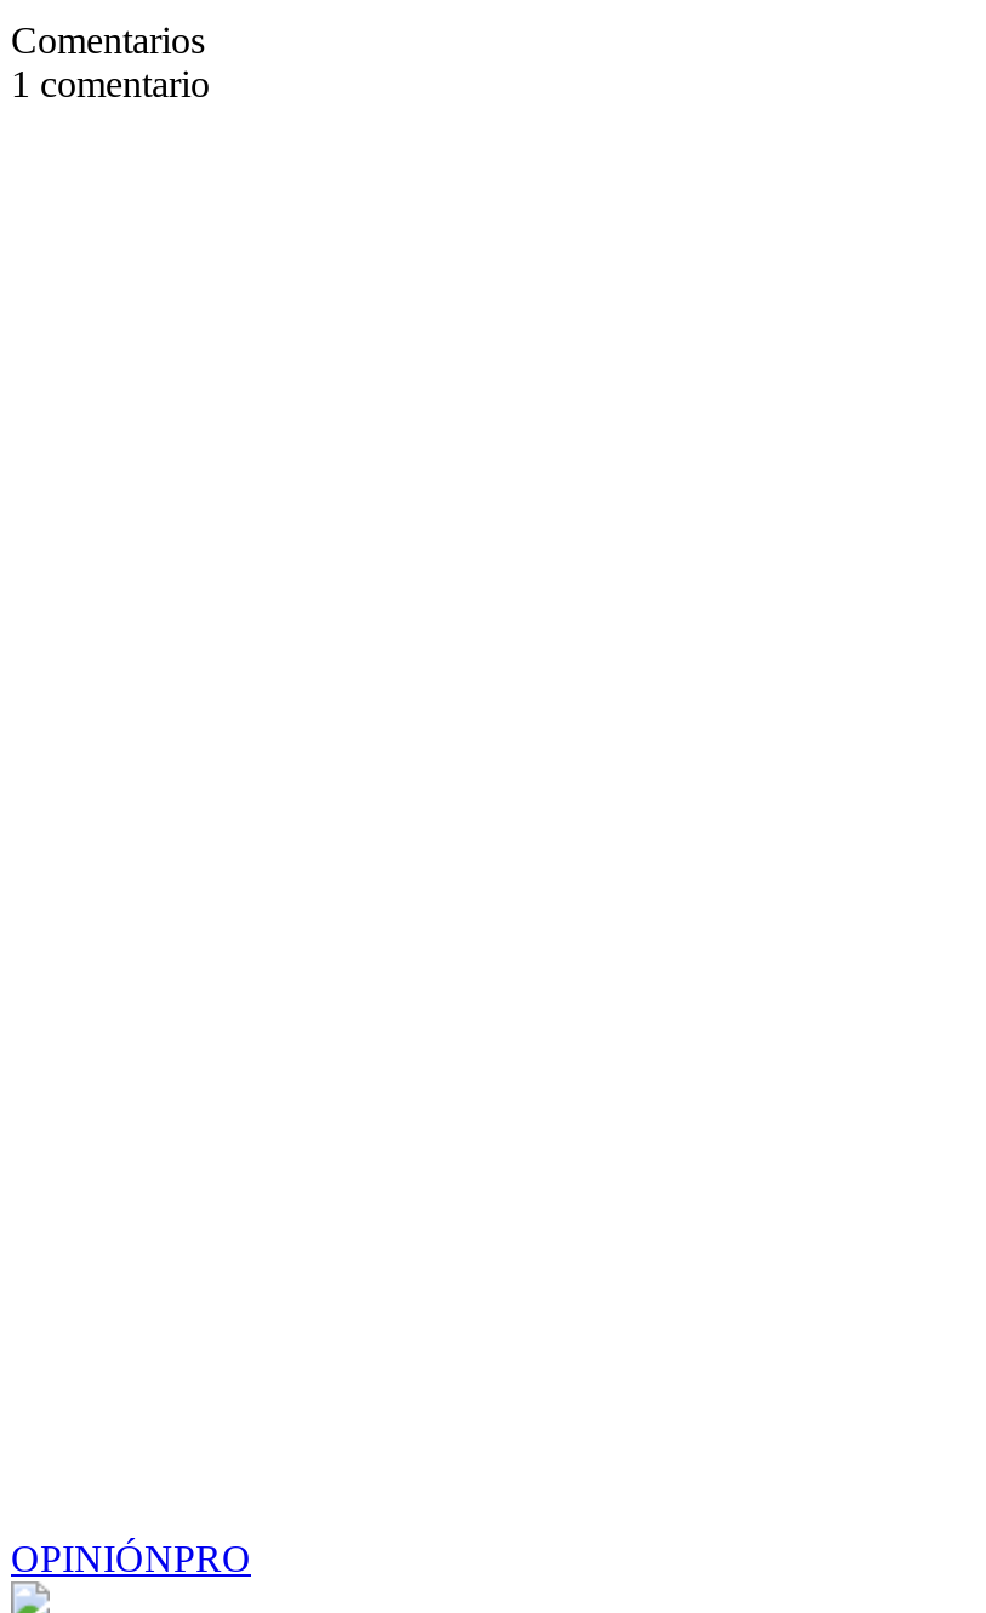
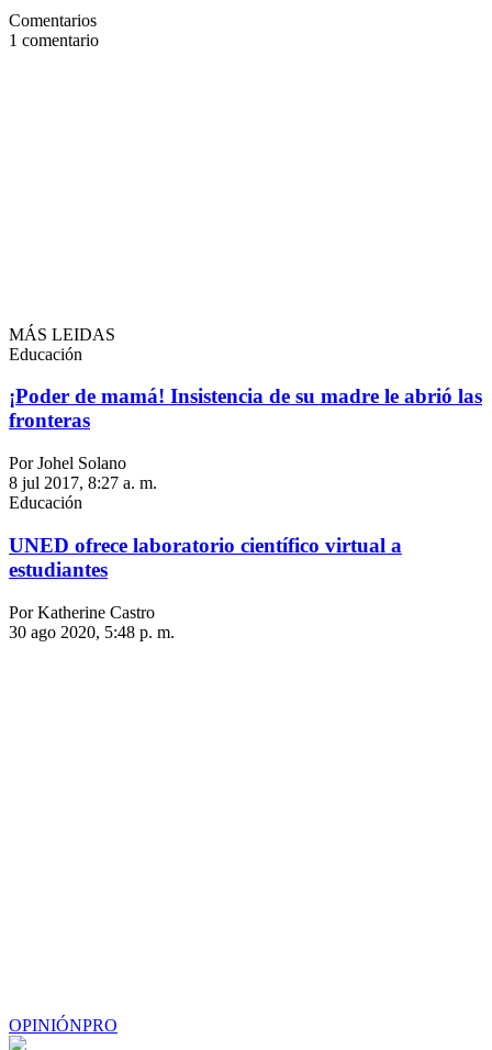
none -> [9,325,482,641] MÁS LEIDAS | Educación | ¡Poder de mamá! Insistencia de su madre le abrió las | fronteras | Por Johel Solano | 8 jul 2017, 8:27 a. m. | Educación | UNED ofrece laboratorio científico virtual a | estudiantes | Por Katherine Castro | 30 ago 2020, 5:48 p. m.

